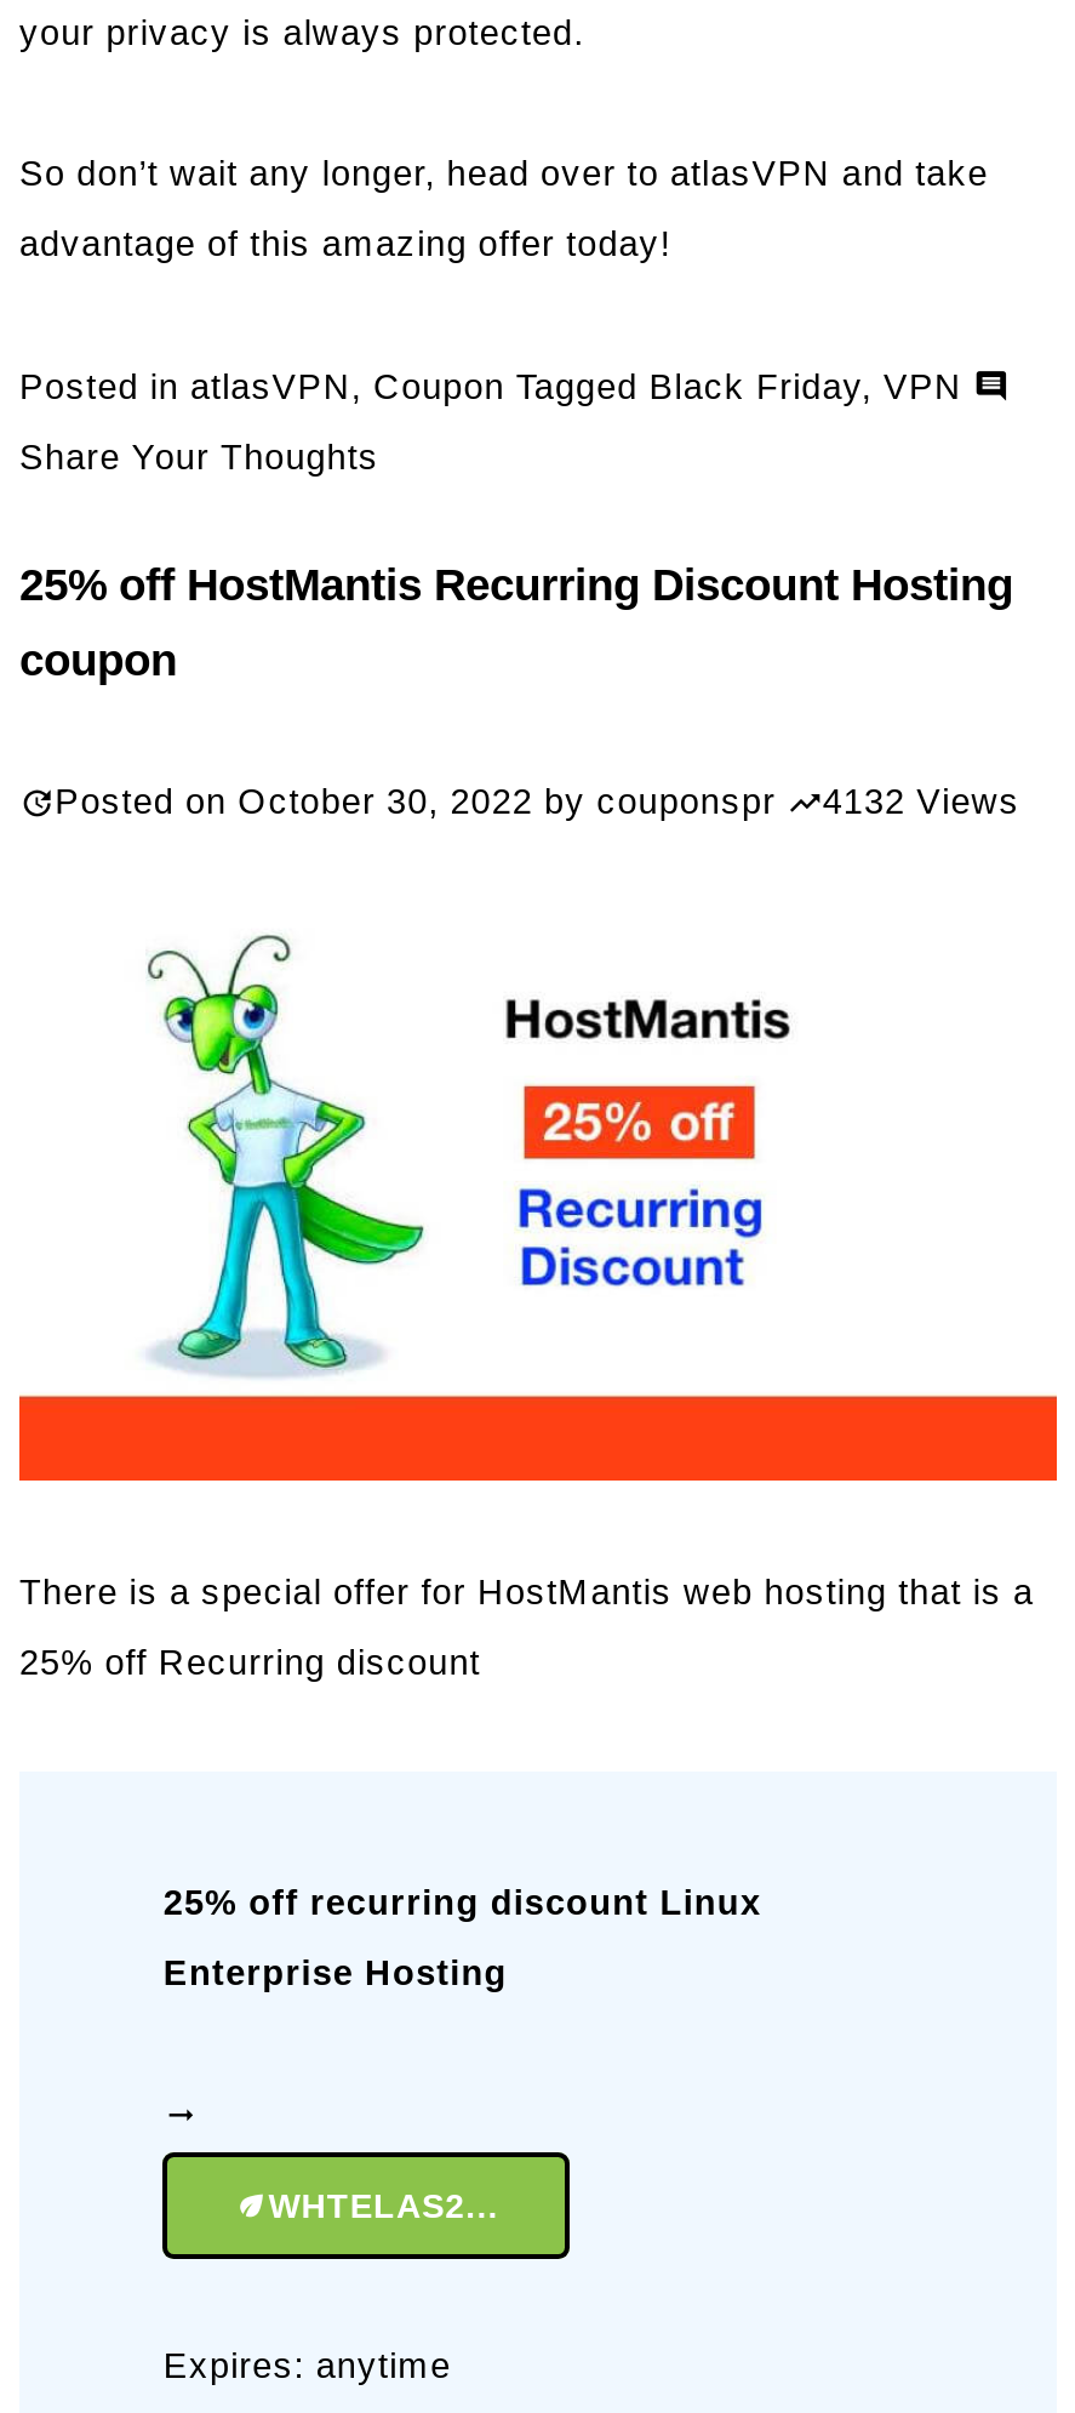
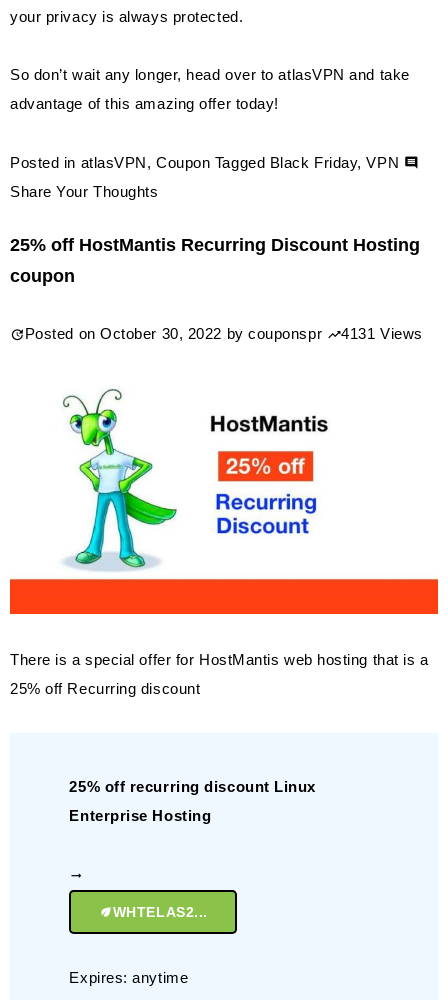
[822,782,1020,821] 4132 Views -> [341,326,423,342] 4131 Views

